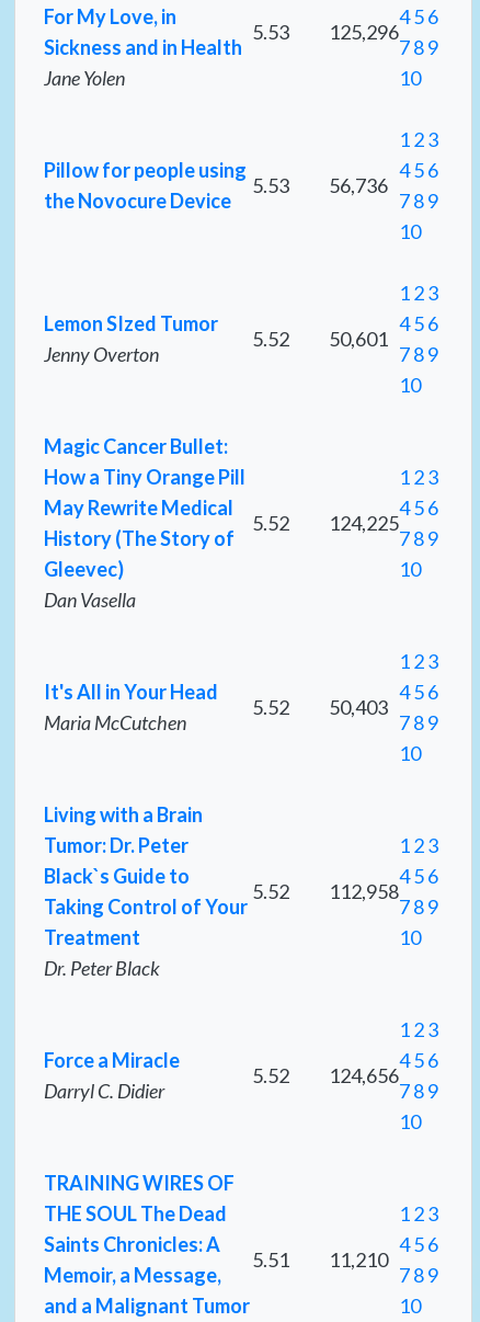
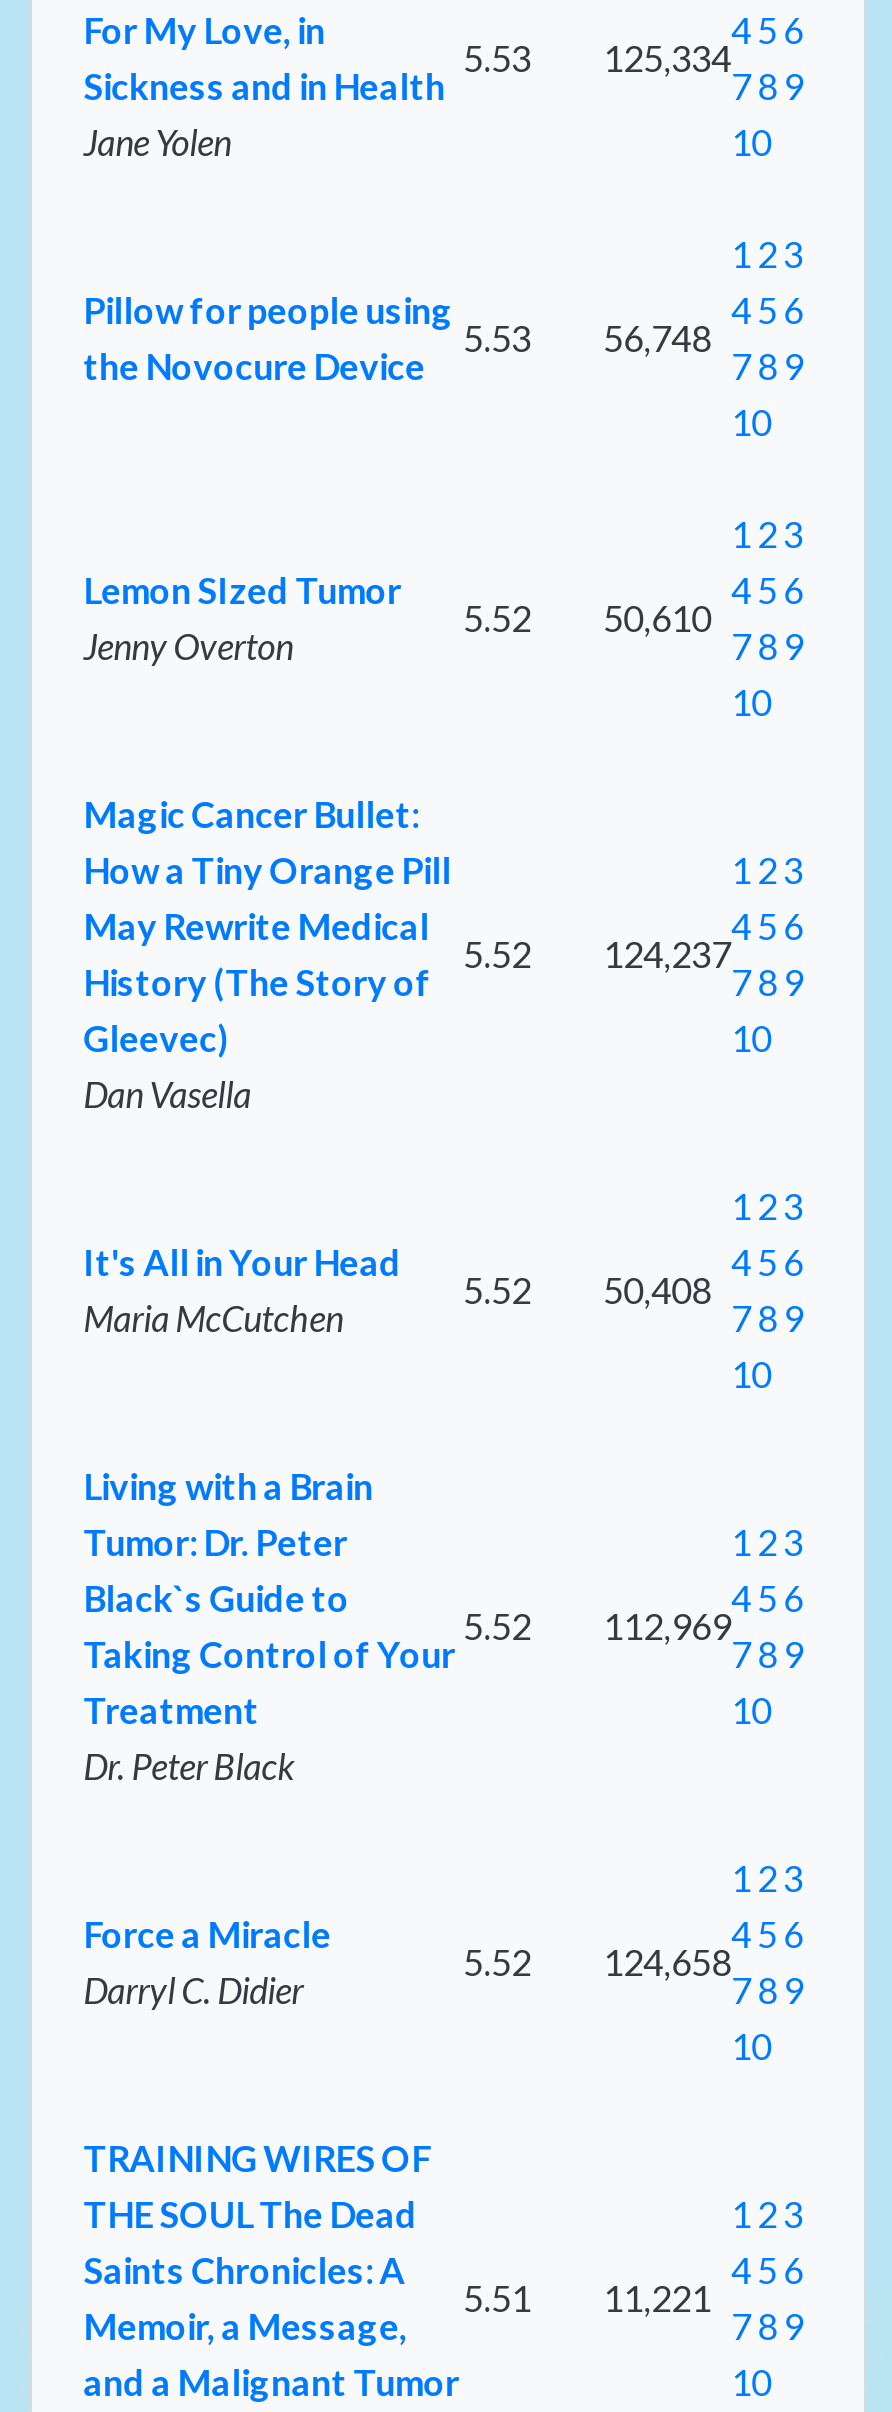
[252,19,399,43] 5.53 125,296 -> [463,35,731,79] 5.53 125,334
[252,173,388,197] 5.53 56,736 -> [463,315,711,359] 5.53 56,748
[252,326,388,350] 5.52 50,601 -> [463,595,711,639] 5.52 50,610
[252,510,399,535] 5.52 124,225 -> [463,931,731,975] 5.52 124,237
[252,695,388,719] 5.52 50,403 -> [463,1267,711,1311] 5.52 50,408
[252,879,399,903] 5.52 112,958 -> [463,1603,731,1647] 5.52 112,969
[252,1063,399,1087] 5.52 124,656 -> [463,1939,731,1983] 5.52 124,658
[252,1247,388,1271] 5.51 11,210 -> [463,2275,711,2319] 5.51 11,221

